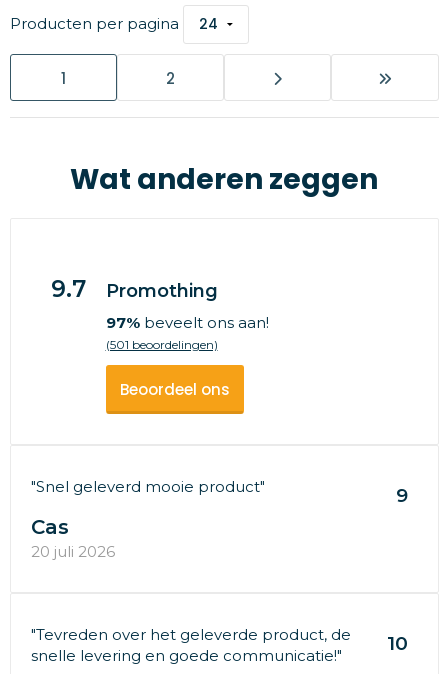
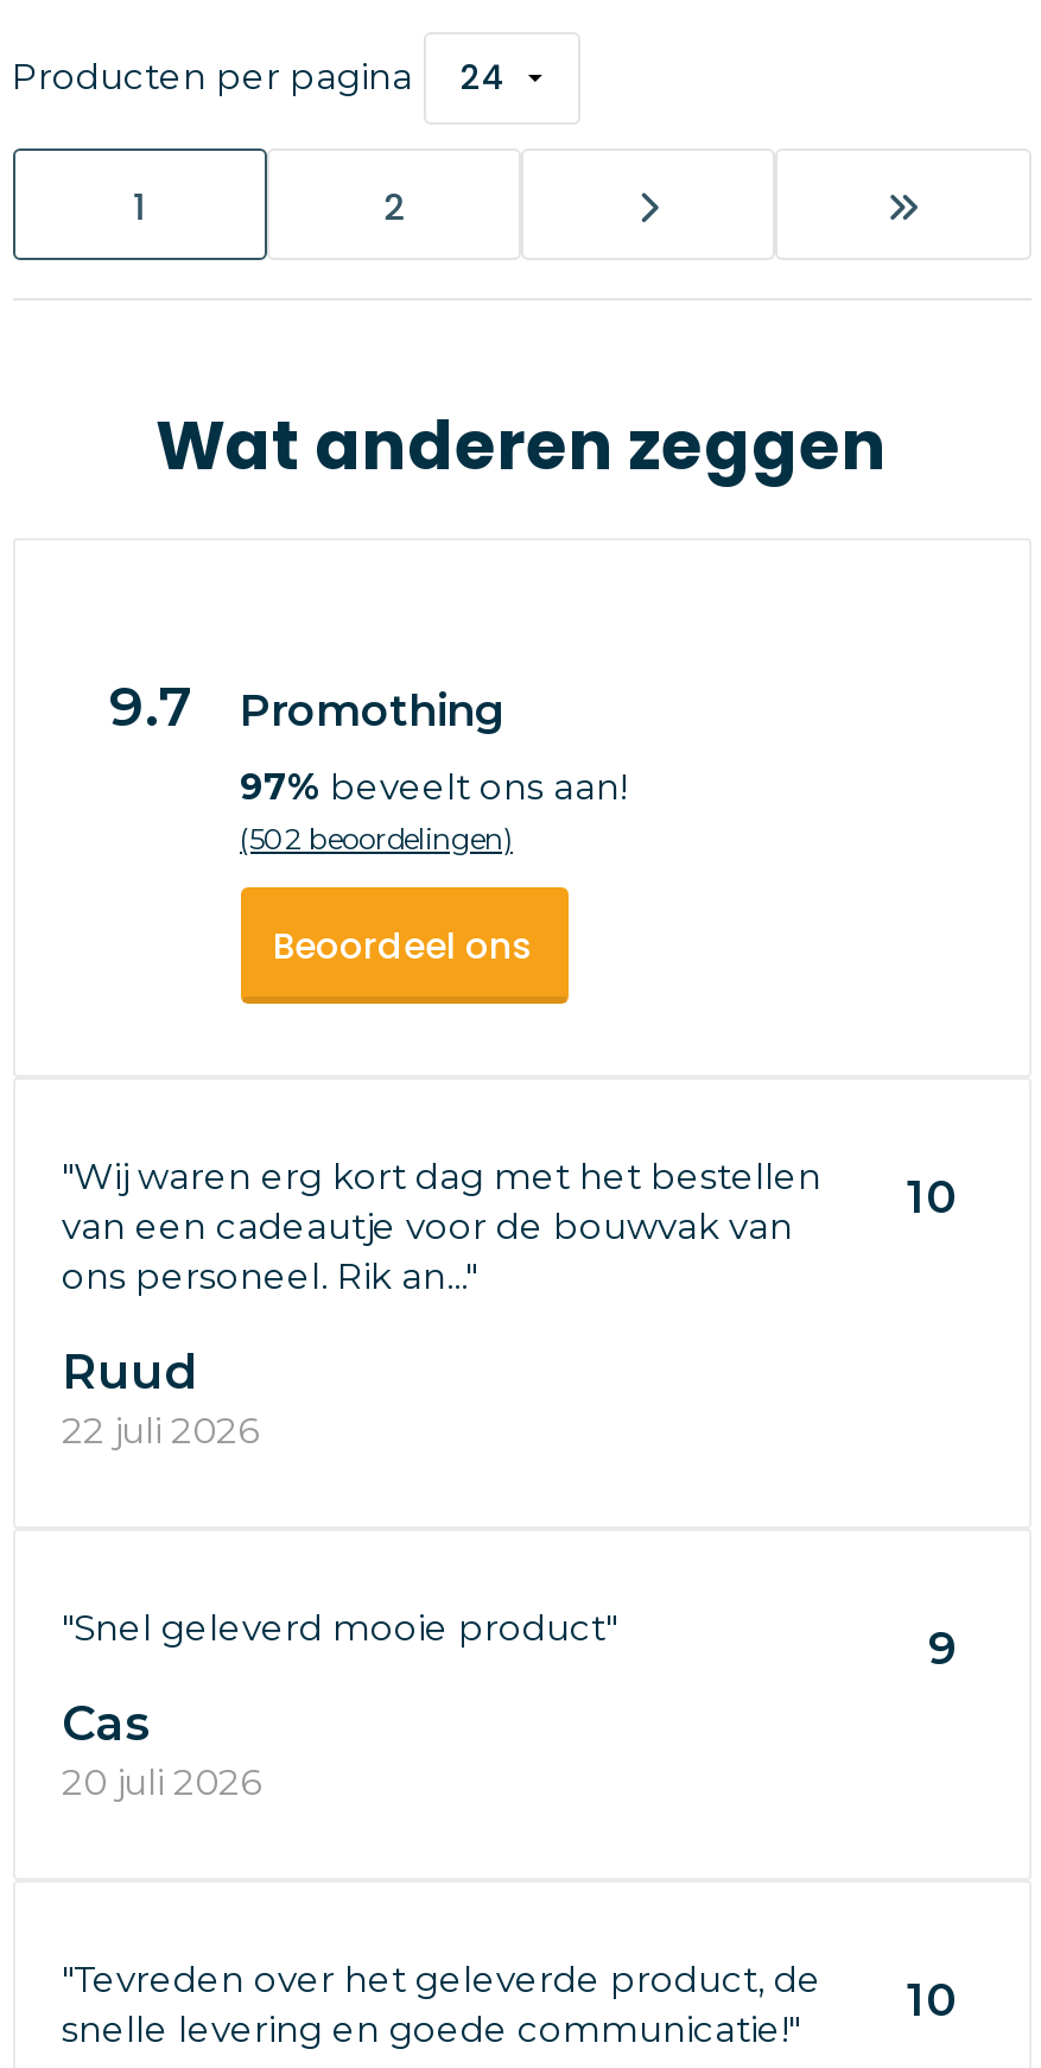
[105,337,217,352] (501 beoordelingen) -> [240,821,513,857] (502 beoordelingen)
none -> [62,1154,821,1299] "Wij waren erg kort dag met het bestellen | van een cadeautje voor de bouwvak van | ons personeel. Rik an..."
none -> [62,1170,957,1453] 10 | Ruud | 22 juli 2026

